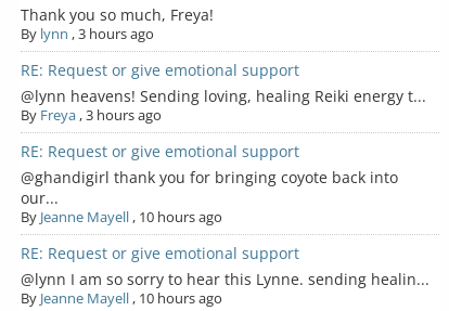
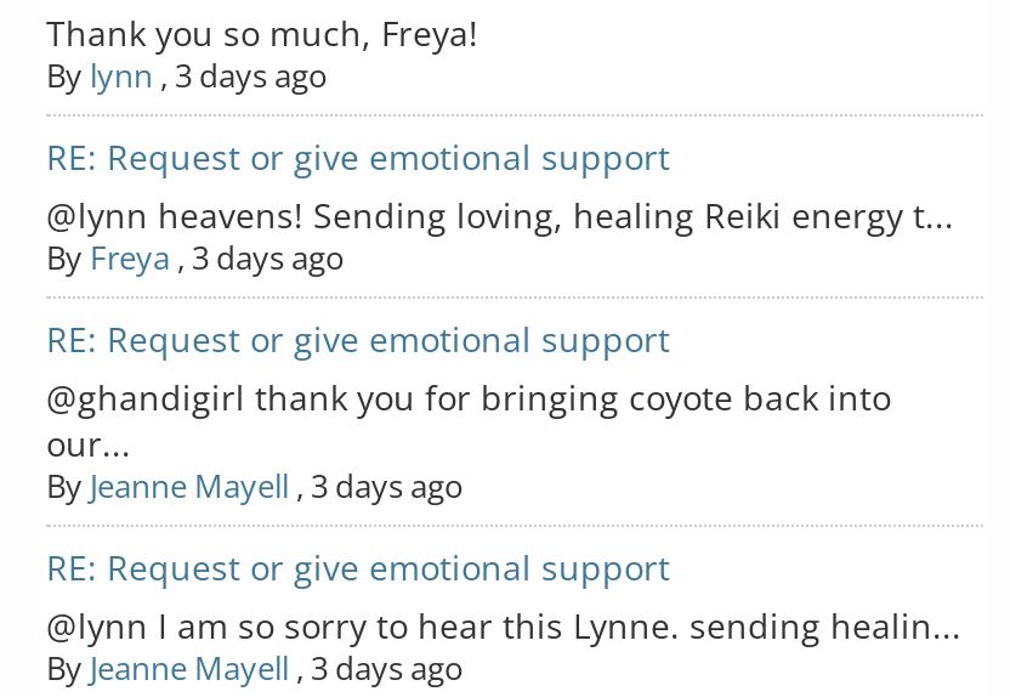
[21,24,154,43] By lynn, 3 hours ago -> [46,53,328,97] By lynn, 3 days ago
[21,105,162,125] ByFreya, 3 hours ago -> [46,236,345,279] ByFreya, 3 days ago
[21,207,222,226] By Jeanne Mayell, 10 hours ago -> [46,464,464,508] By Jeanne Mayell, 3 days ago
[21,288,222,308] ByJeanne Mayell, 10 hours ago -> [46,646,464,690] ByJeanne Mayell, 3 days ago

